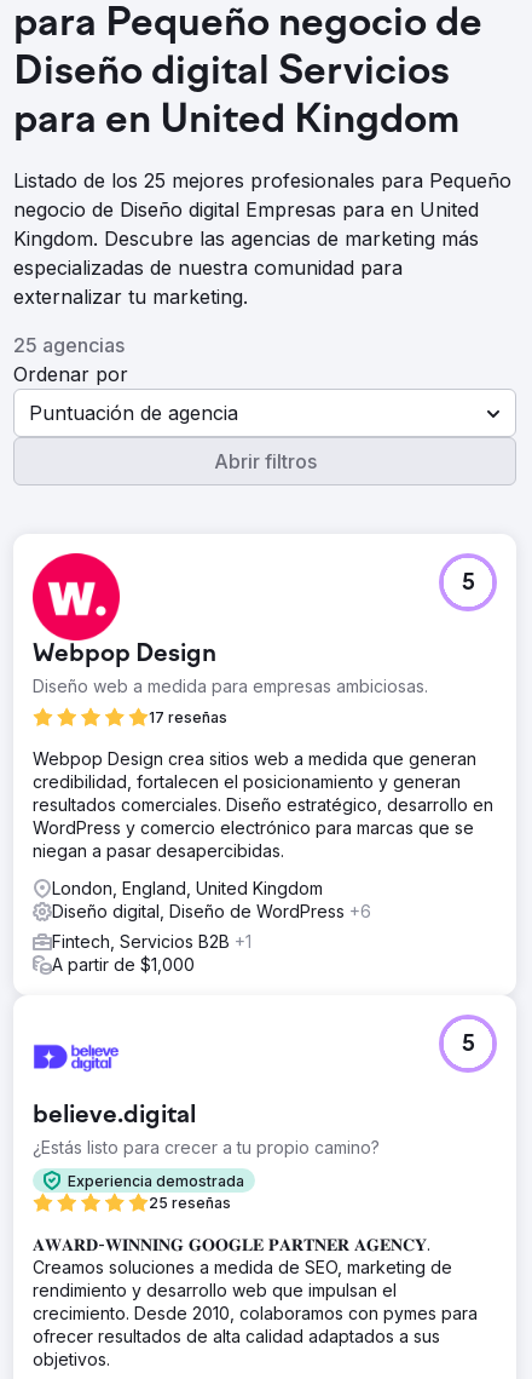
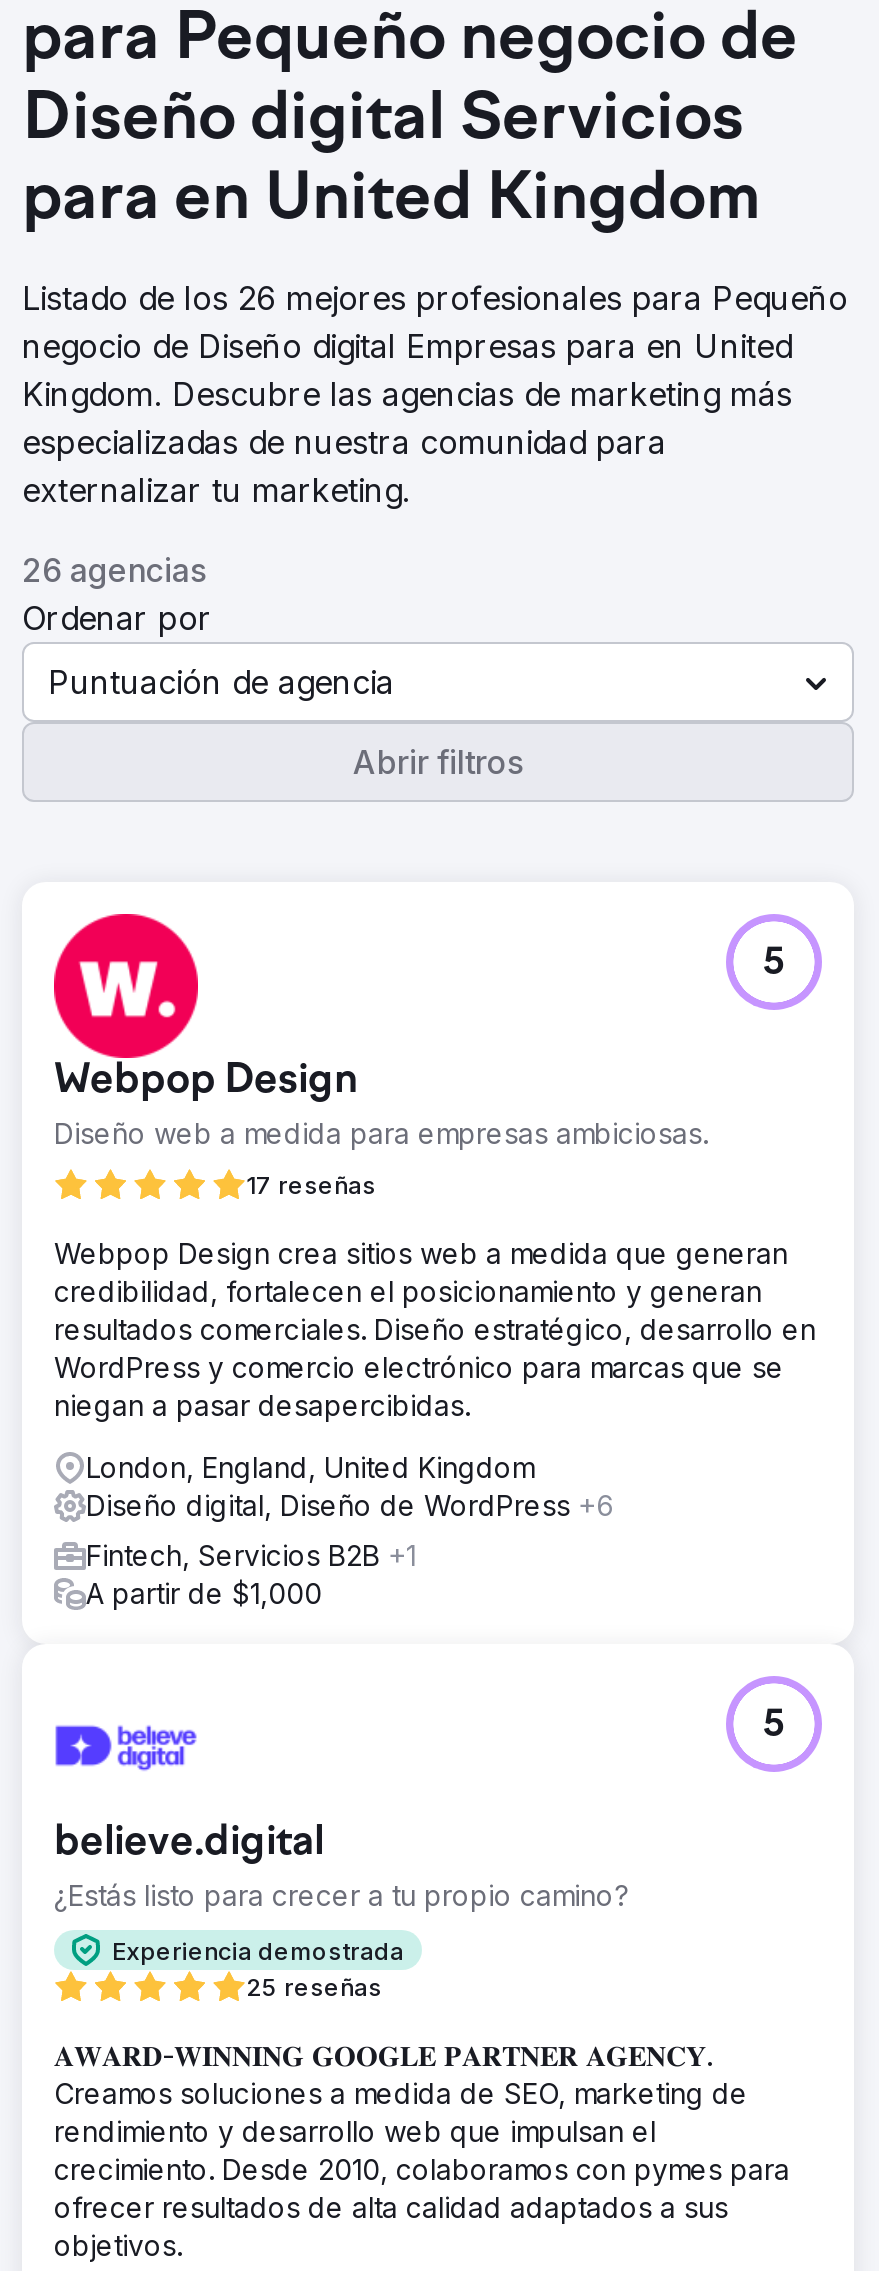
[13,168,511,193] Listado de los 25 mejores profesionales para Pequeño -> [22,278,848,318] Listado de los 26 mejores profesionales para Pequeño
[13,333,125,357] 25 agencias -> [22,550,206,590] 26 agencias

